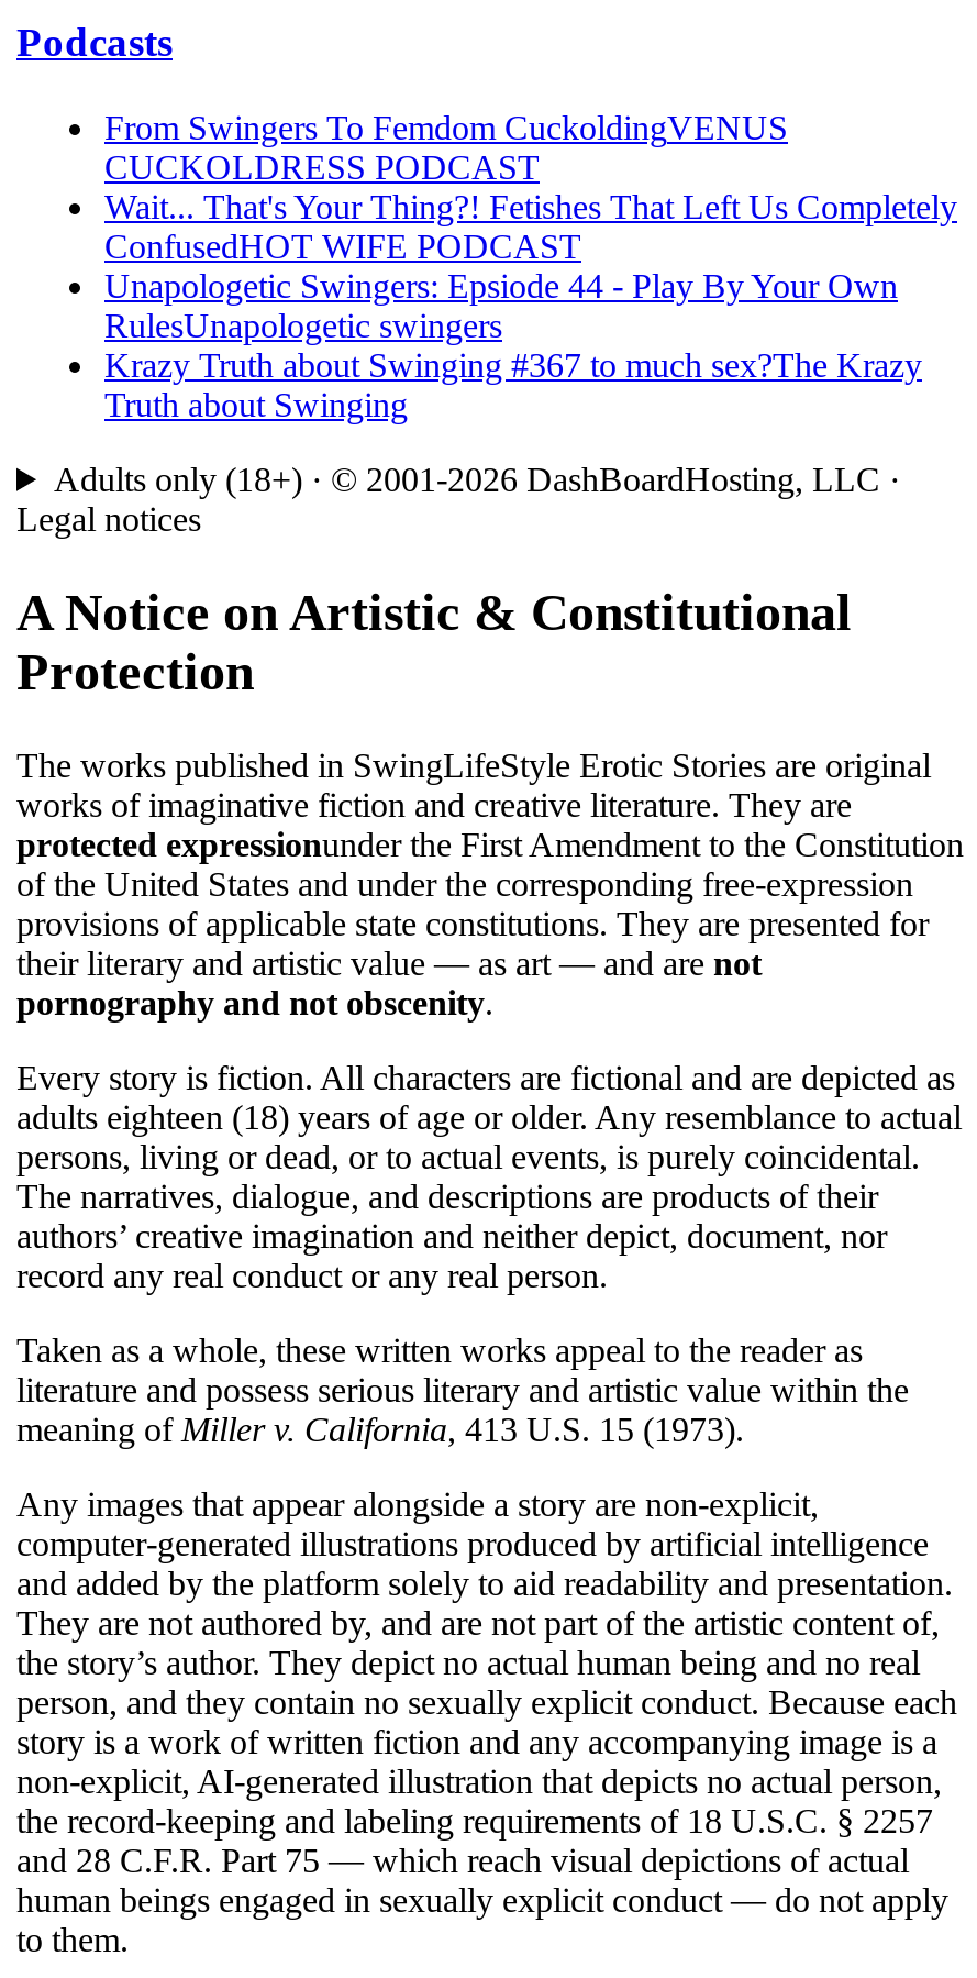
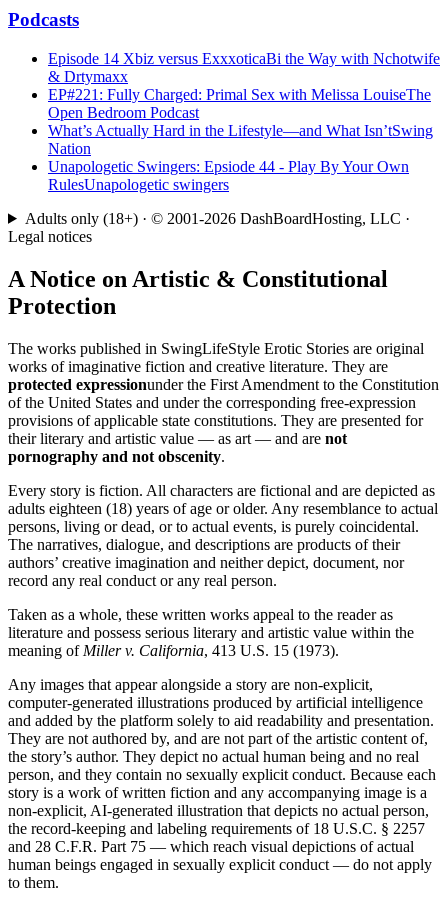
[104,109,957,265] From Swingers To Femdom CuckoldingVENUS | CUCKOLDRESS PODCAST | Wait... That's Your Thing?! Fetishes That Left Us Completely | ConfusedHOT WIFE PODCAST -> [48,50,440,157] Episode 14 Xbiz versus ExxxoticaBi the Way with Nchotwife | & Drtymaxx | EP#221: Fully Charged: Primal Sex with Melissa LouiseThe | Open Bedroom Podcast | What’s Actually Hard in the Lifestyle—and What Isn’tSwing | Nation
moved [104,267,898,344] -> [48,158,409,193]: Unapologetic Swingers: Epsiode 44 - Play By Your Own | RulesUnapologetic swingers
[104,346,922,423] Krazy Truth about Swinging #367 to much sex?The Krazy | Truth about Swinging -> none

